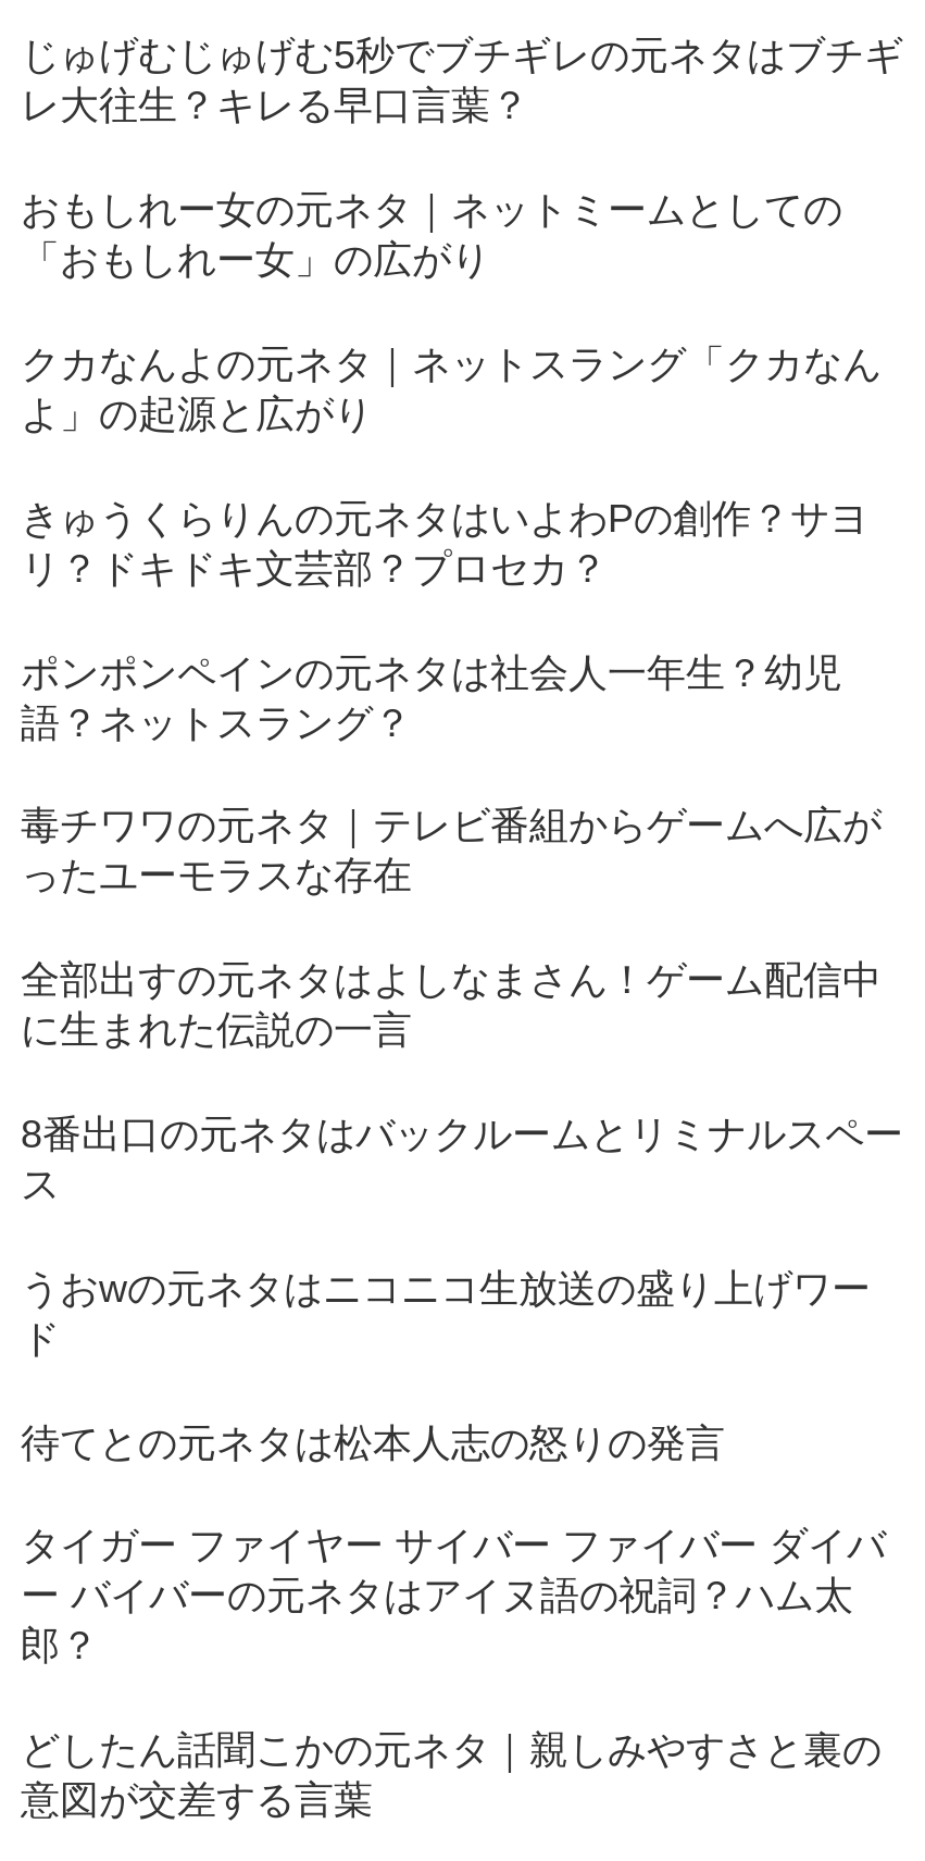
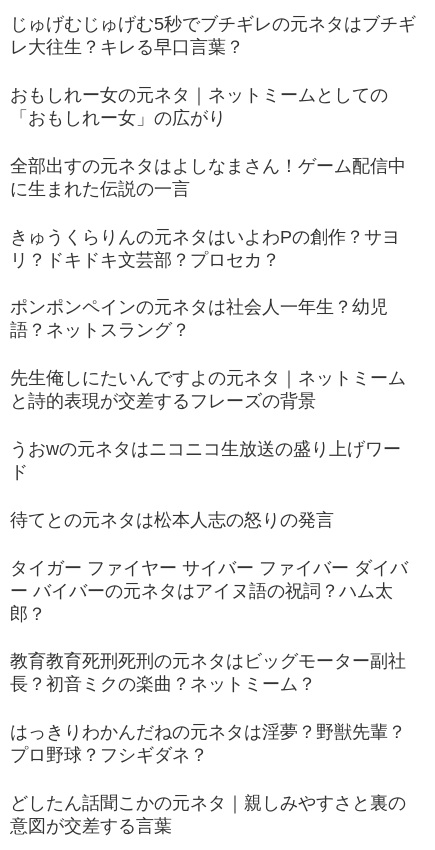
[21,342,882,436] クカなんよの元ネタ｜ネットスラング「クカなん | よ」の起源と広がり -> none
[21,804,903,1206] 毒チワワの元ネタ｜テレビ番組からゲームへ広が | ったユーモラスな存在 | 8番出口の元ネタはバックルームとリミナルスペー | ス -> [10,368,406,411] 先生俺しにたいんですよの元ネタ｜ネットミーム | と詩的表現が交差するフレーズの背景
moved [21,958,882,1052] -> [10,156,406,199]: 全部出すの元ネタはよしなまさん！ゲーム配信中 | に生まれた伝説の一言
moved [21,1266,886,1668] -> [10,439,408,623]: うおwの元ネタはニコニコ生放送の盛り上げワー | ド | 待てとの元ネタは松本人志の怒りの発言 | タイガー ファイヤー サイバー ファイバー ダイバ | ー バイバーの元ネタはアイヌ語の祝詞？ハム太 | 郎？
none -> [10,651,406,765] 教育教育死刑死刑の元ネタはビッグモーター副社 | 長？初音ミクの楽曲？ネットミーム？ | はっきりわかんだねの元ネタは淫夢？野獣先輩？ | プロ野球？フシギダネ？

